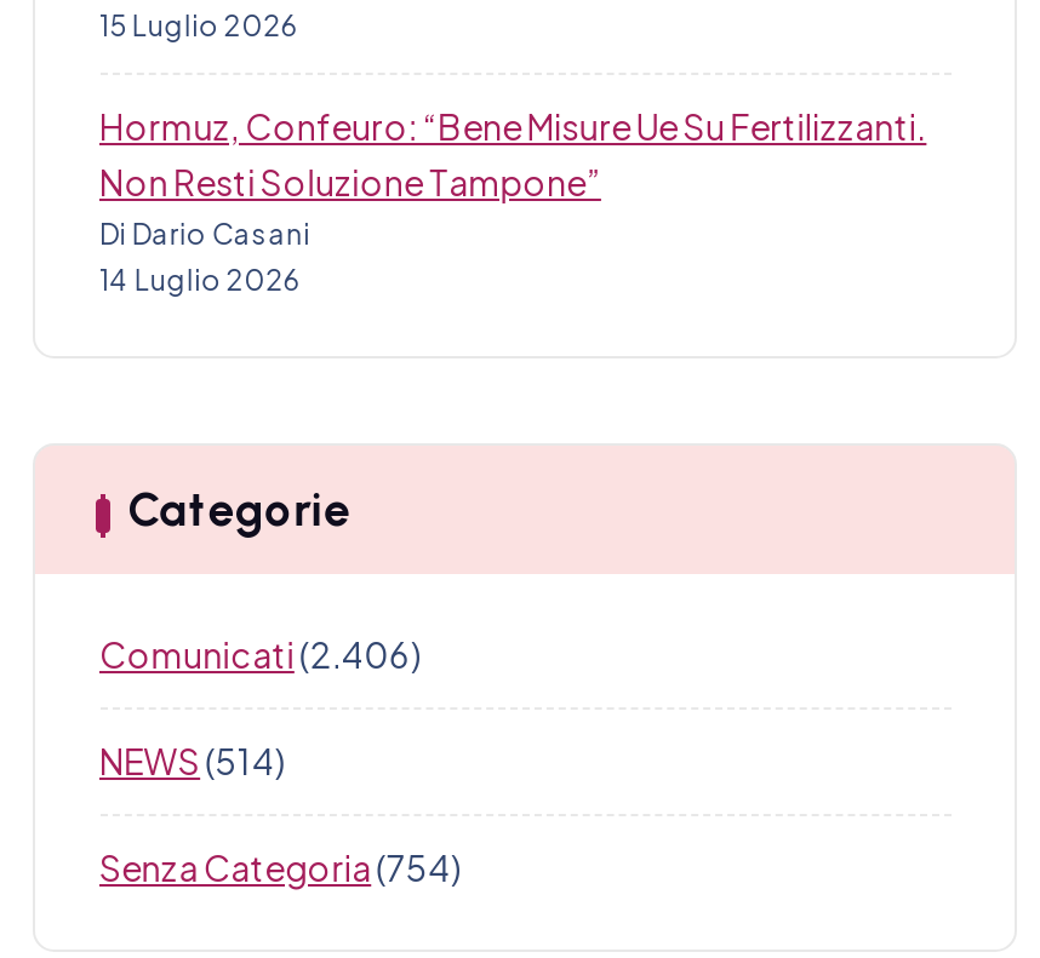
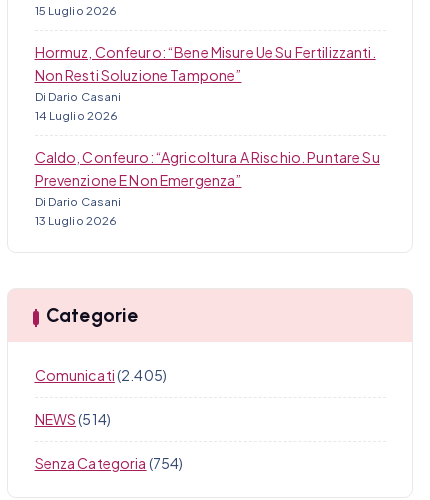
none -> [34,148,380,228] Caldo, Confeuro: “Agricoltura A Rischio. Puntare Su | Prevenzione E Non Emergenza” | Di Dario Casani | 13 Luglio 2026
[99,632,421,676] Comunicati (2.406) -> [34,366,167,384] Comunicati (2.405)

